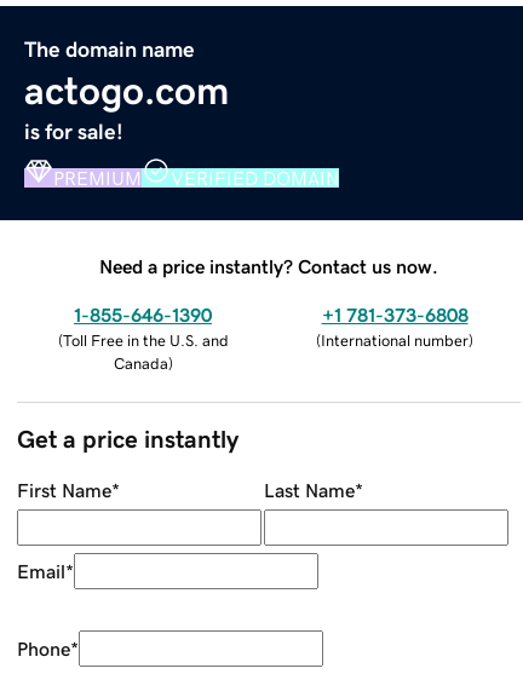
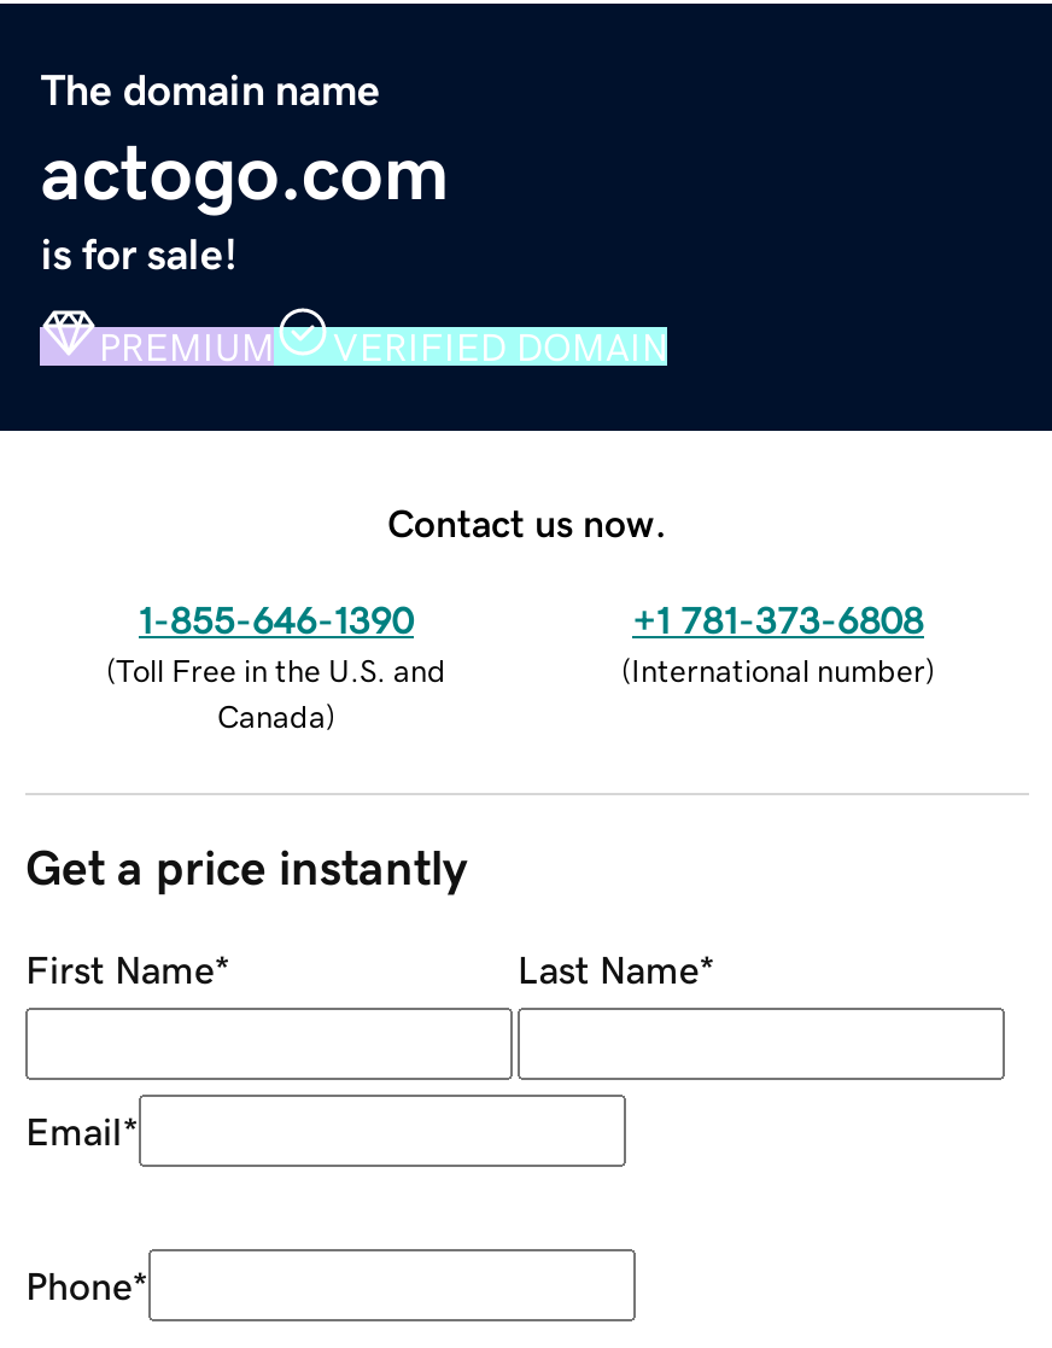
[99,256,438,275] Need a price instantly? Contact us now. -> [387,502,667,541] Contact us now.

